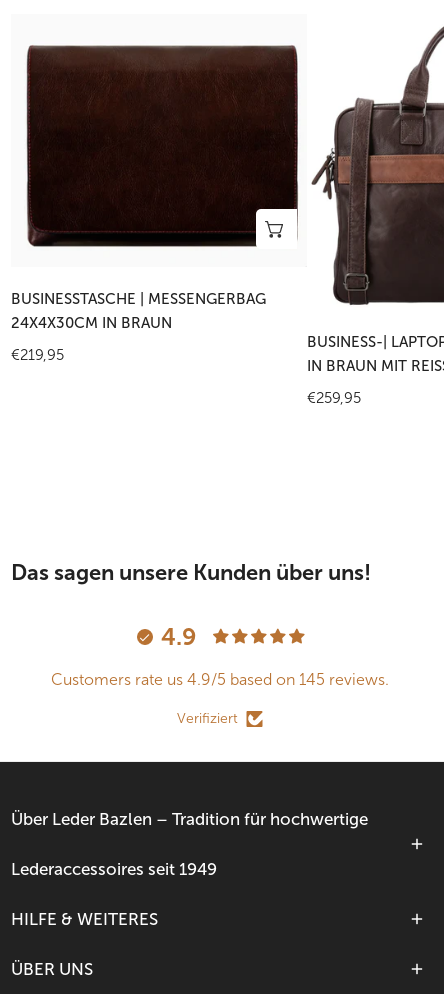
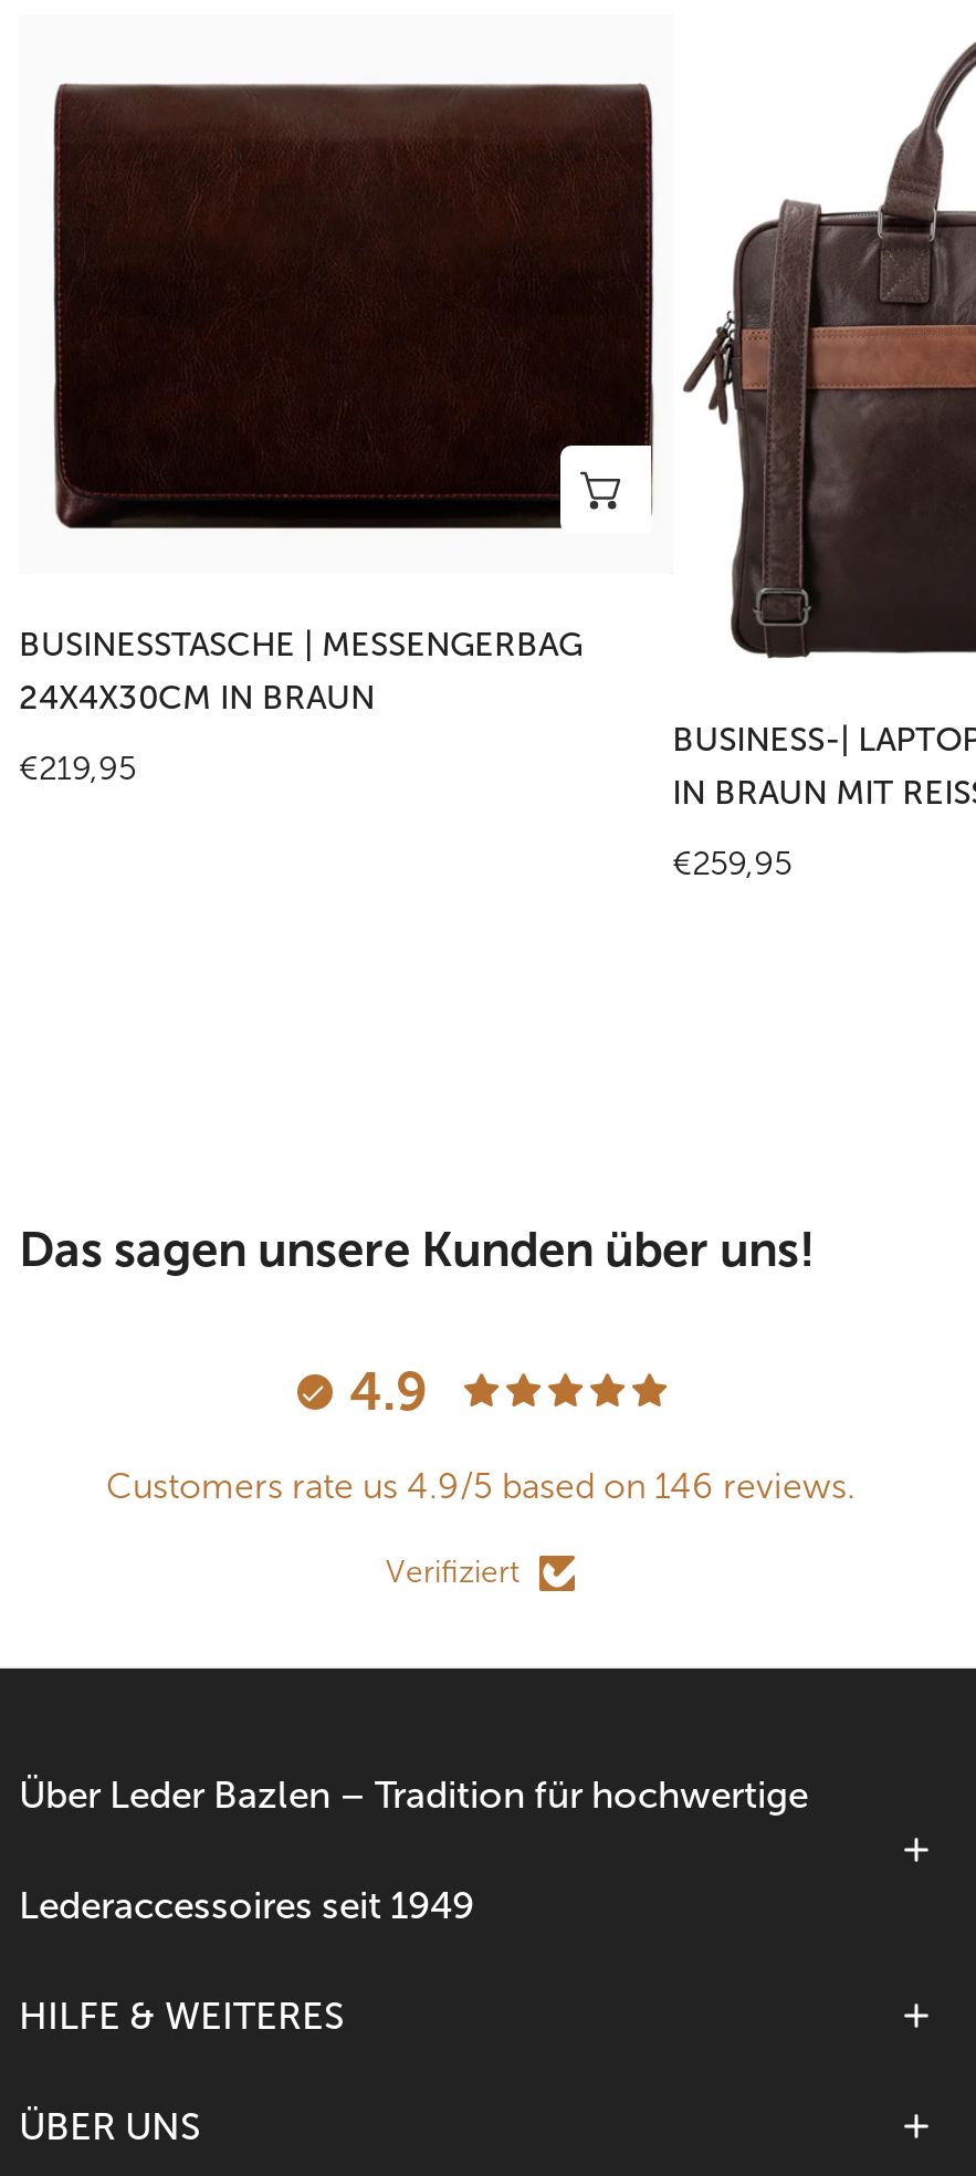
[51,670,389,689] Customers rate us 4.9/5 based on 145 reviews. -> [106,1465,856,1507] Customers rate us 4.9/5 based on 146 reviews.

